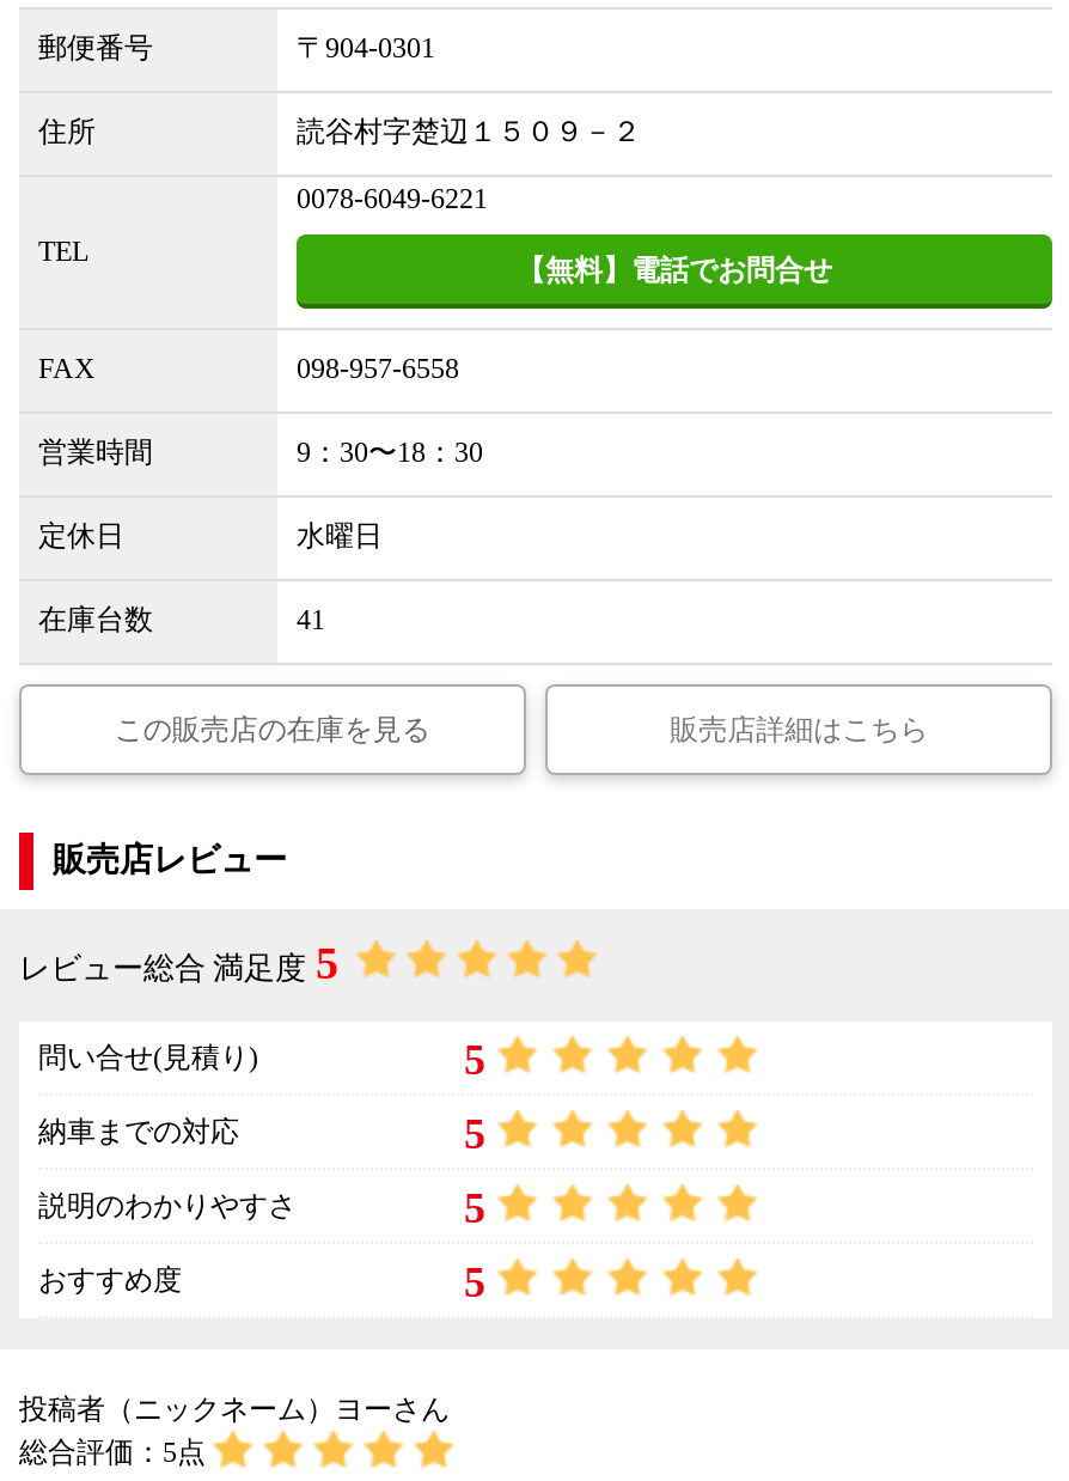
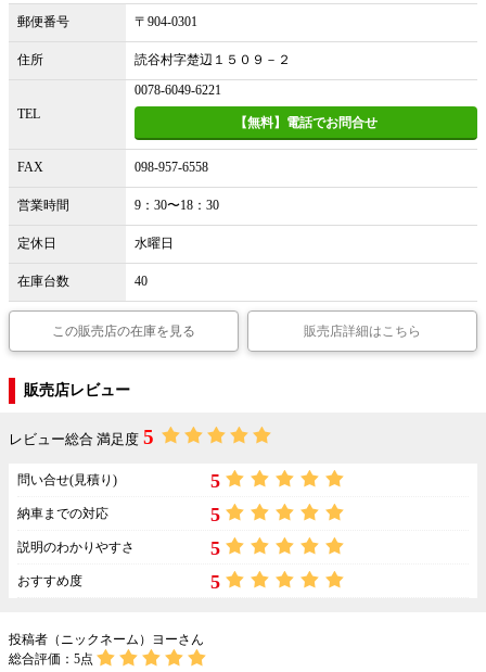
[297,604,325,637] 41 -> [135,274,148,289] 40

